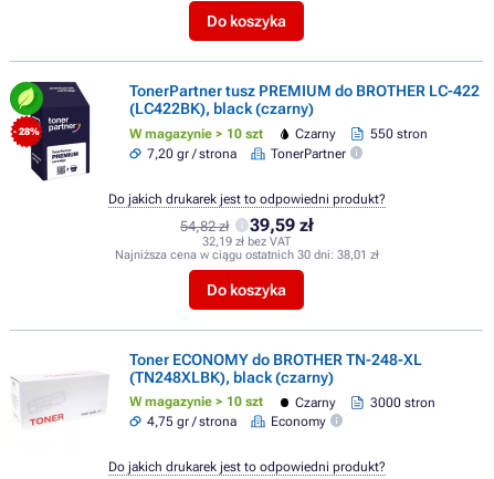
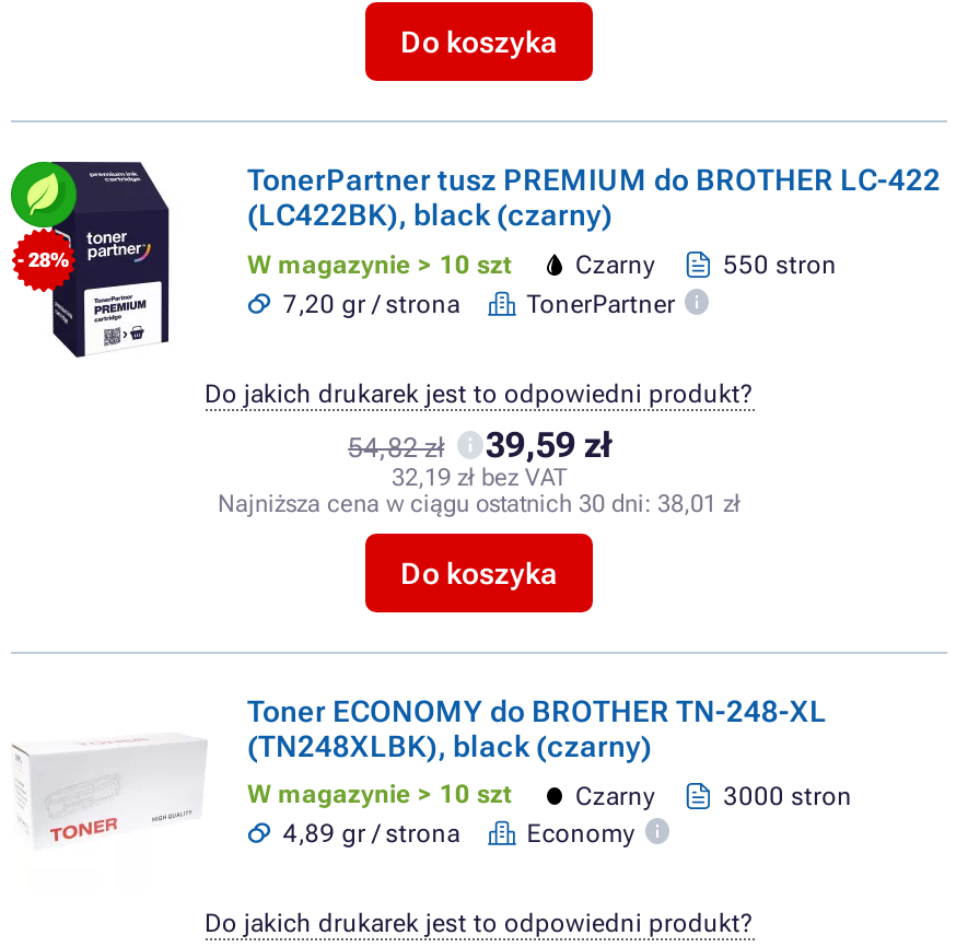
[147,414,237,430] 4,75 gr / strona -> [283,819,460,849] 4,89 gr / strona

